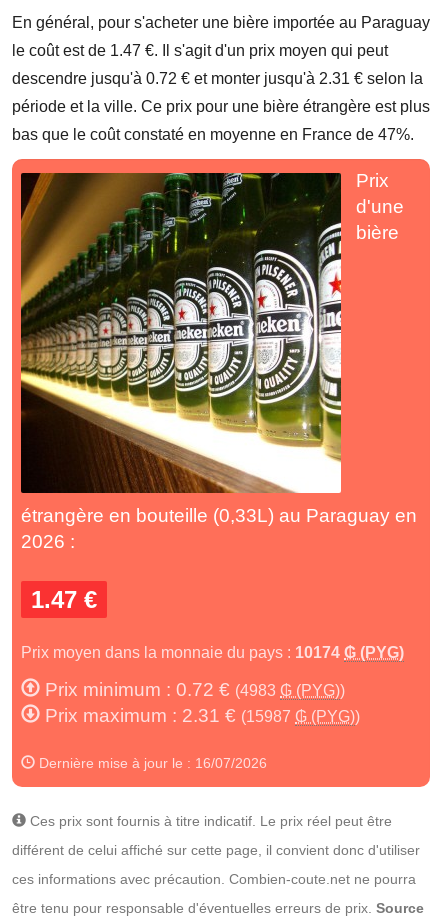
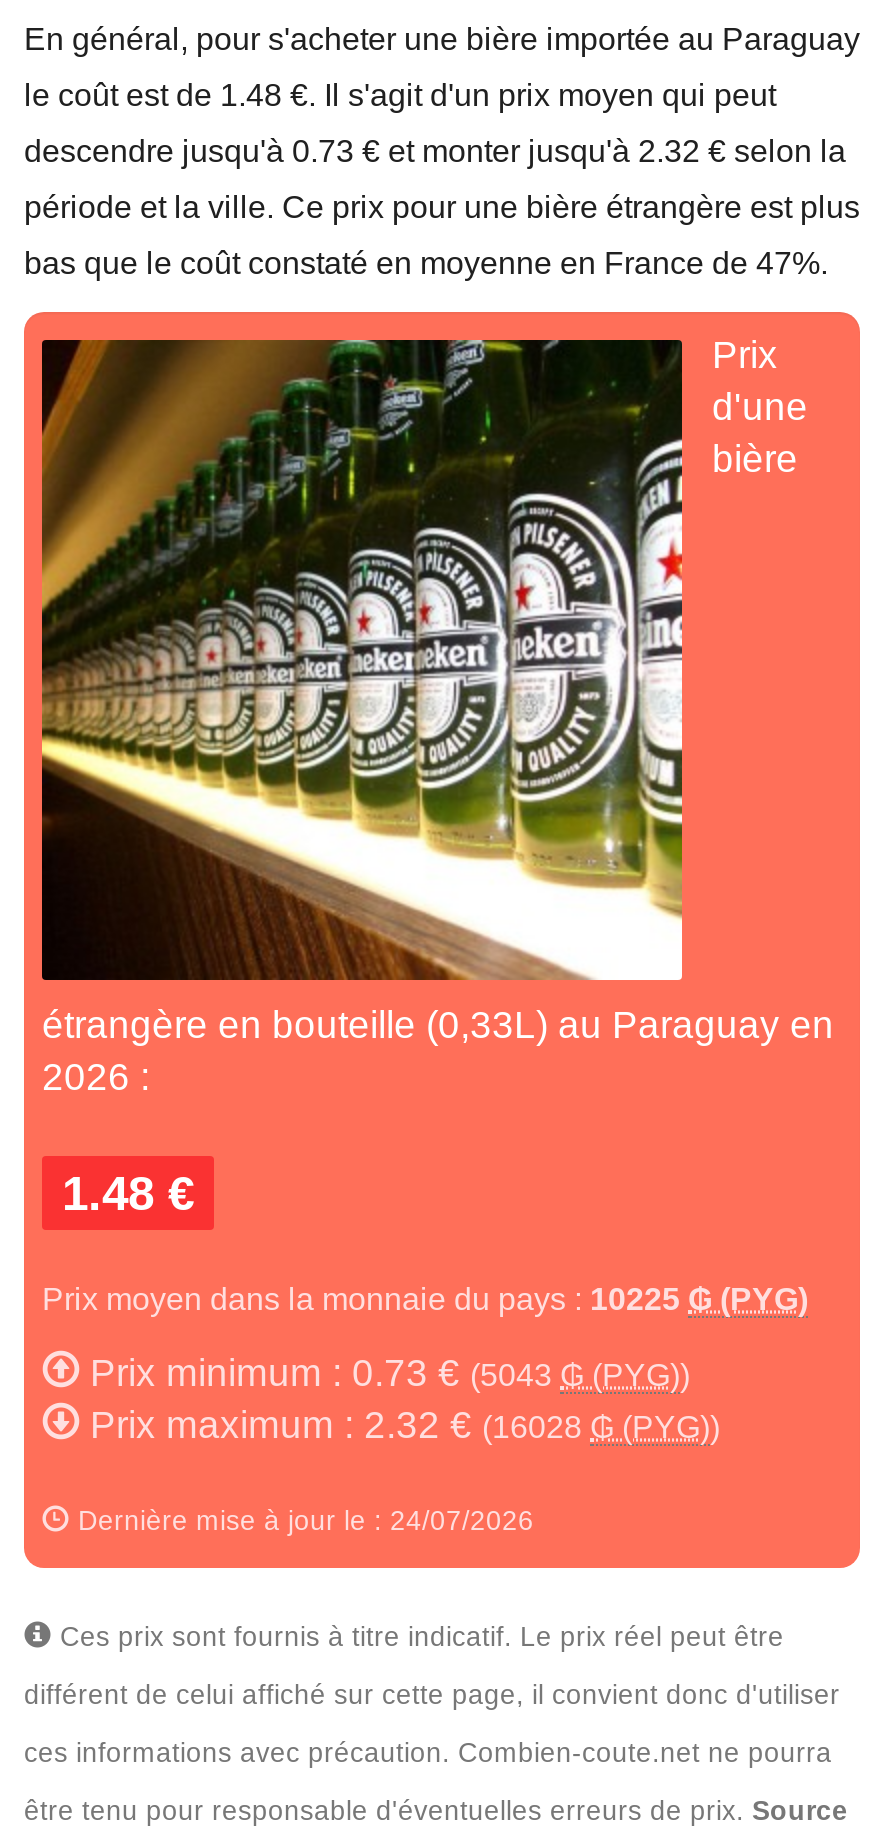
[12,42,388,59] le coût est de 1.47 €. Il s'agit d'un prix moyen qui peut -> [24,78,776,112] le coût est de 1.48 €. Il s'agit d'un prix moyen qui peut
[12,70,423,87] descendre jusqu'à 0.72 € et monter jusqu'à 2.31 € selon la -> [24,134,846,168] descendre jusqu'à 0.73 € et monter jusqu'à 2.32 € selon la
[31,586,97,613] 1.47 € -> [62,1166,194,1220] 1.48 €
[21,644,404,661] Prix moyen dans la monnaie du pays : 10174 ₲ (PYG) -> [42,1282,808,1316] Prix moyen dans la monnaie du pays : 10225 ₲ (PYG)
[40,679,345,700] Prix minimum : 0.72 €(4983 ₲ (PYG)) -> [80,1352,690,1394] Prix minimum : 0.73 €(5043 ₲ (PYG))
[40,705,360,726] Prix maximum : 2.31 €(15987 ₲ (PYG)) -> [80,1404,720,1446] Prix maximum : 2.32 €(16028 ₲ (PYG))
[35,756,267,771] Dernière mise à jour le : 16/07/2026 -> [70,1506,534,1536] Dernière mise à jour le : 24/07/2026

